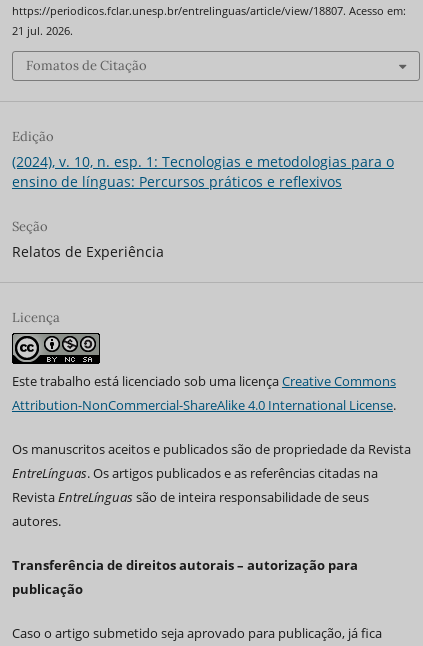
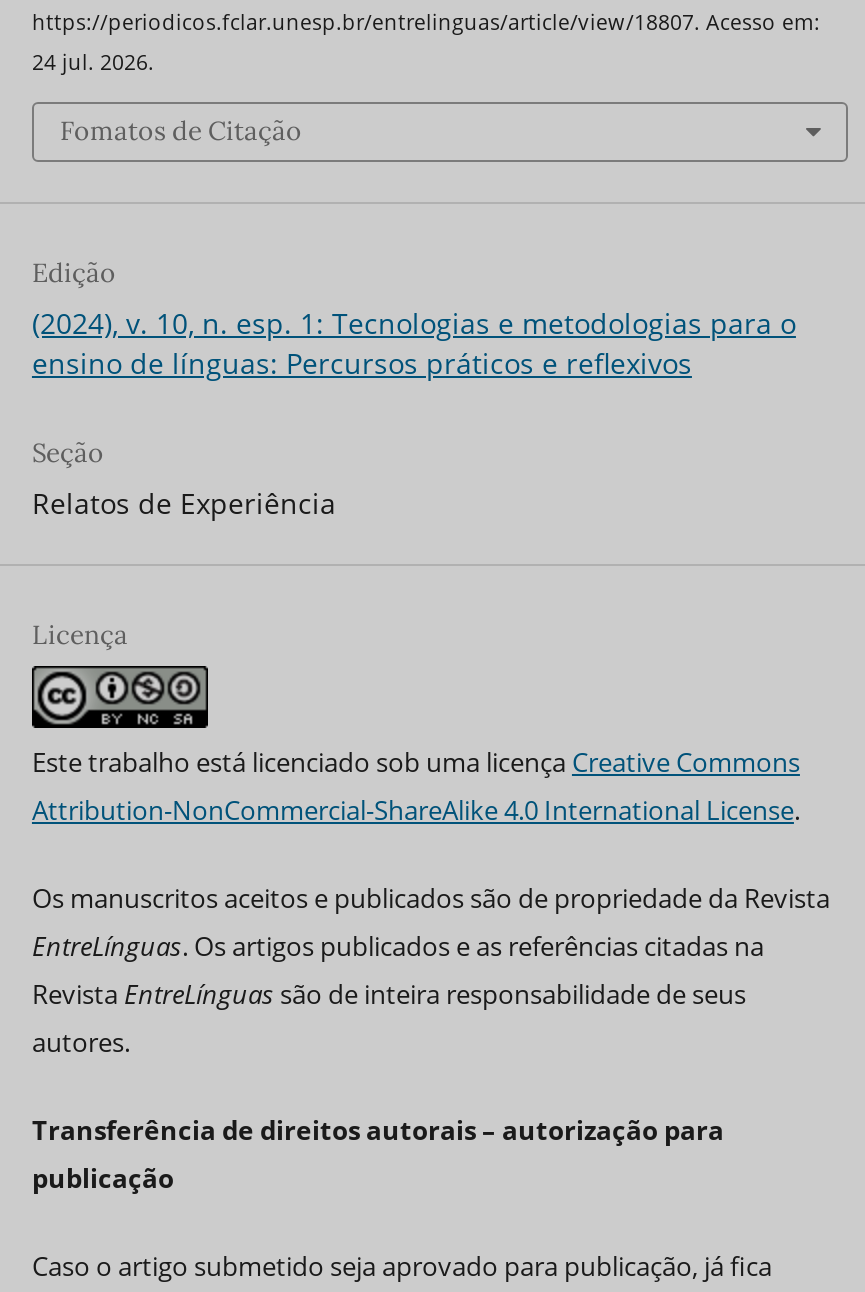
[12,24,73,38] 21 jul. 2026. -> [32,48,154,76] 24 jul. 2026.

